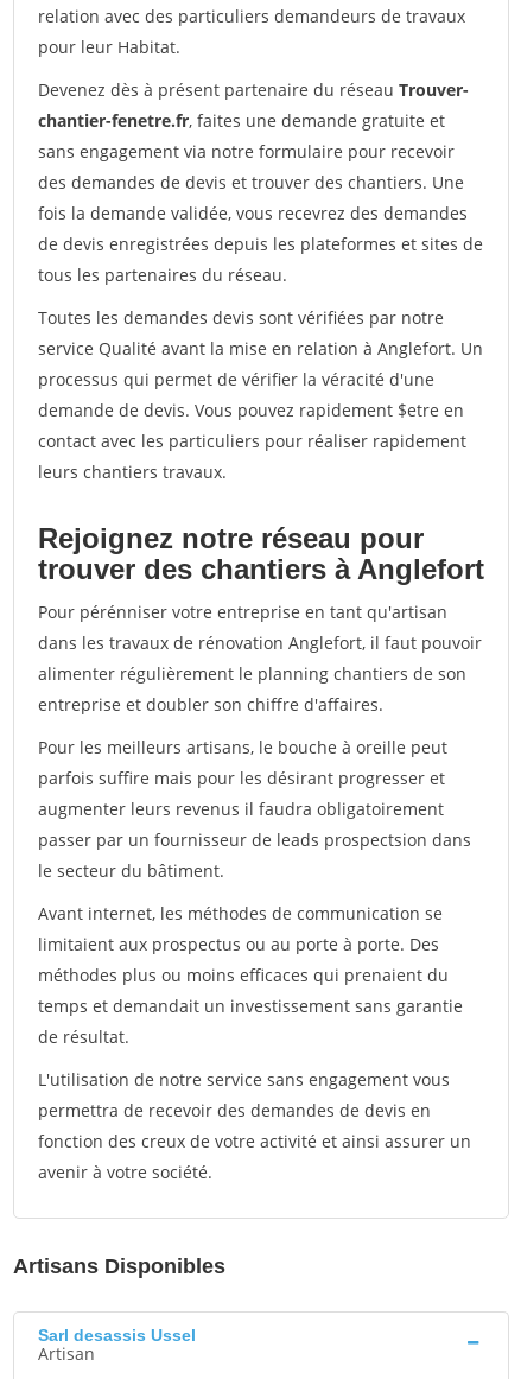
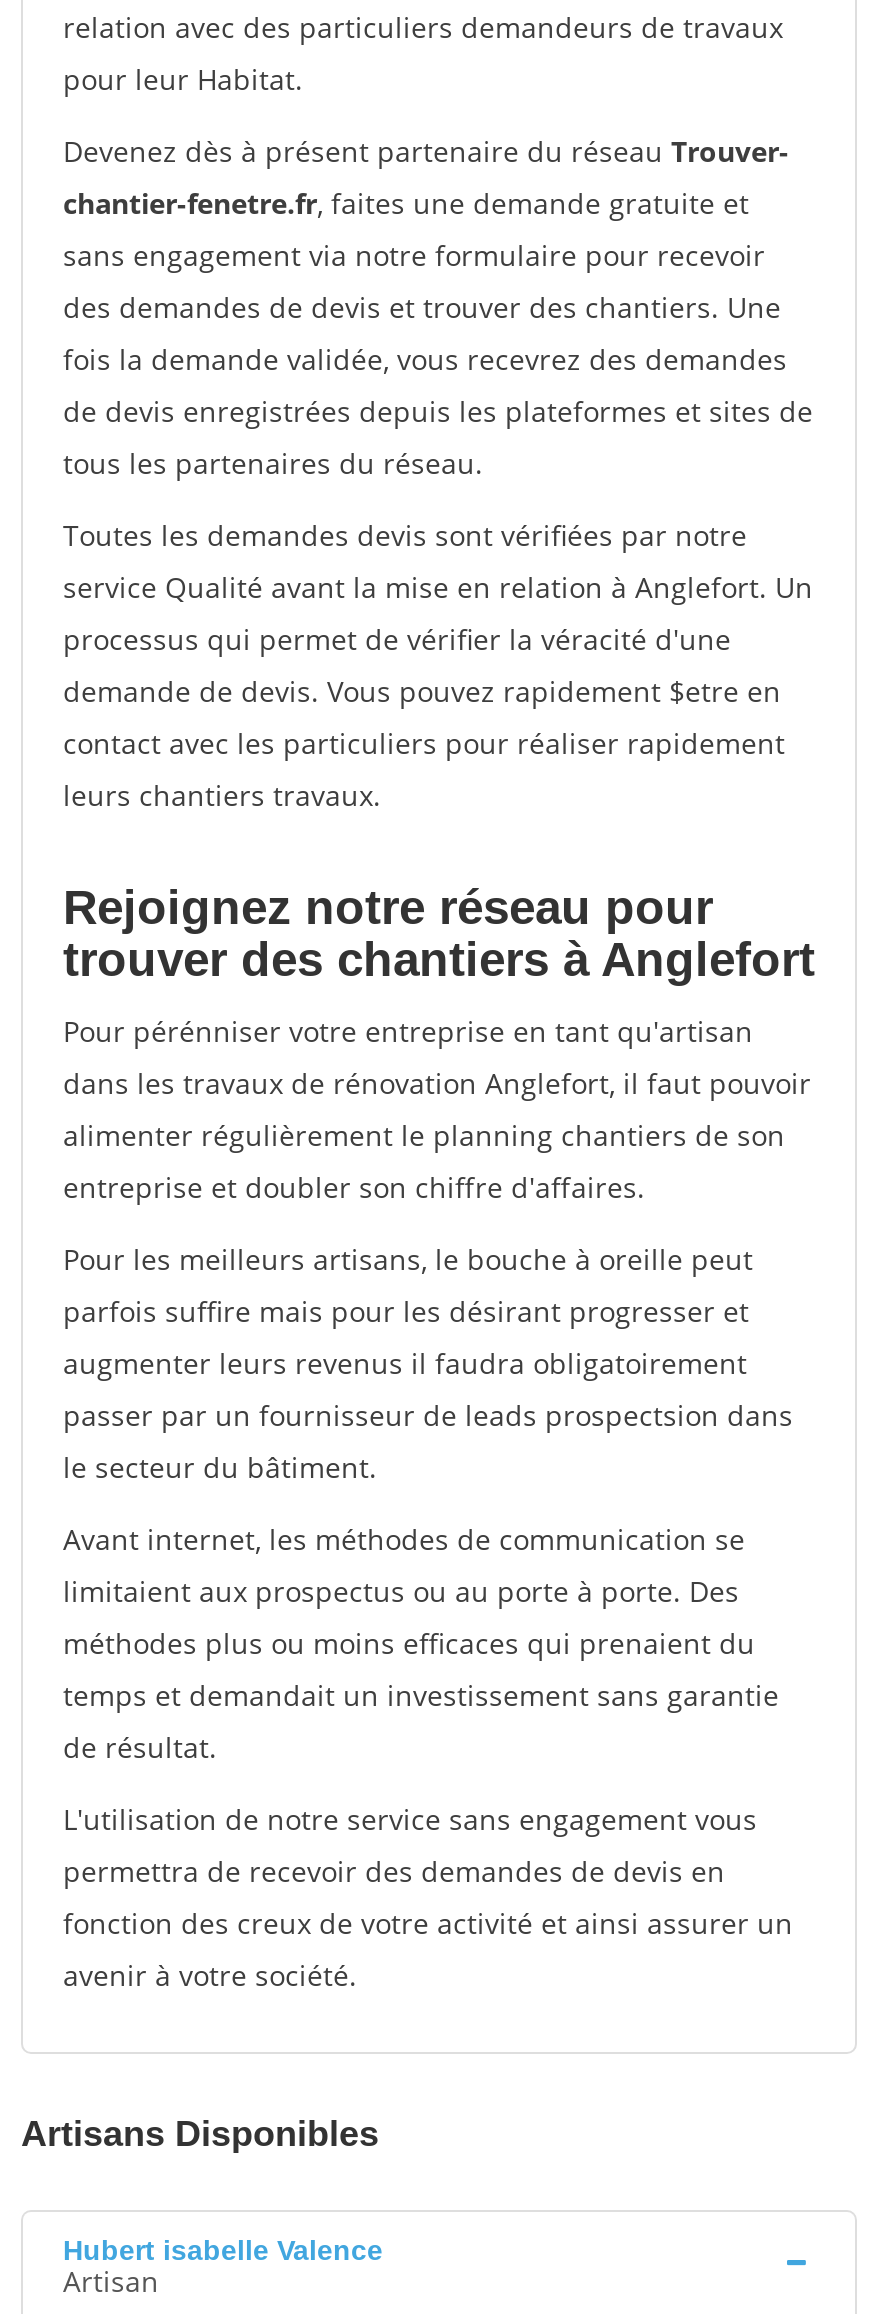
[38,1326,196,1345] Sarl desassis Ussel -> [63,2234,383,2266] Hubert isabelle Valence

